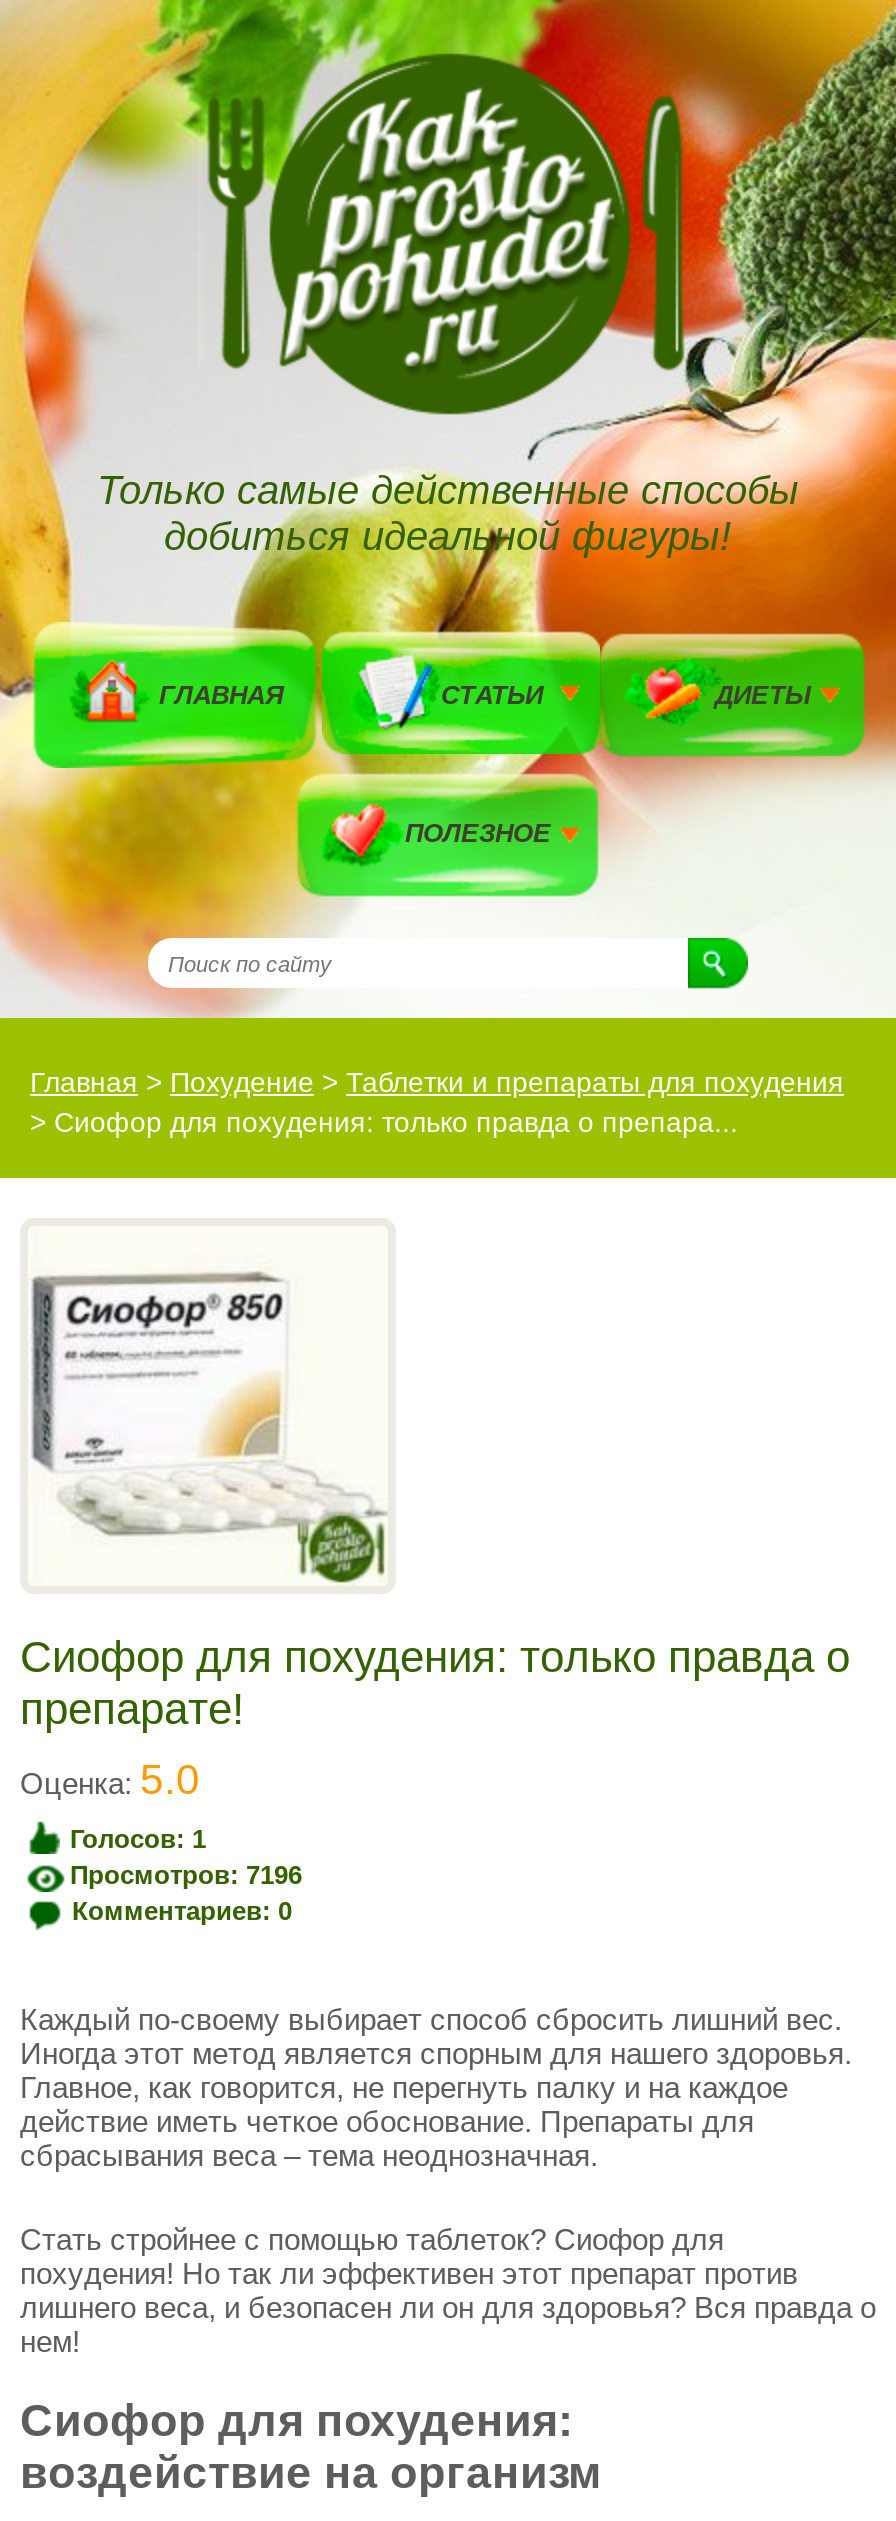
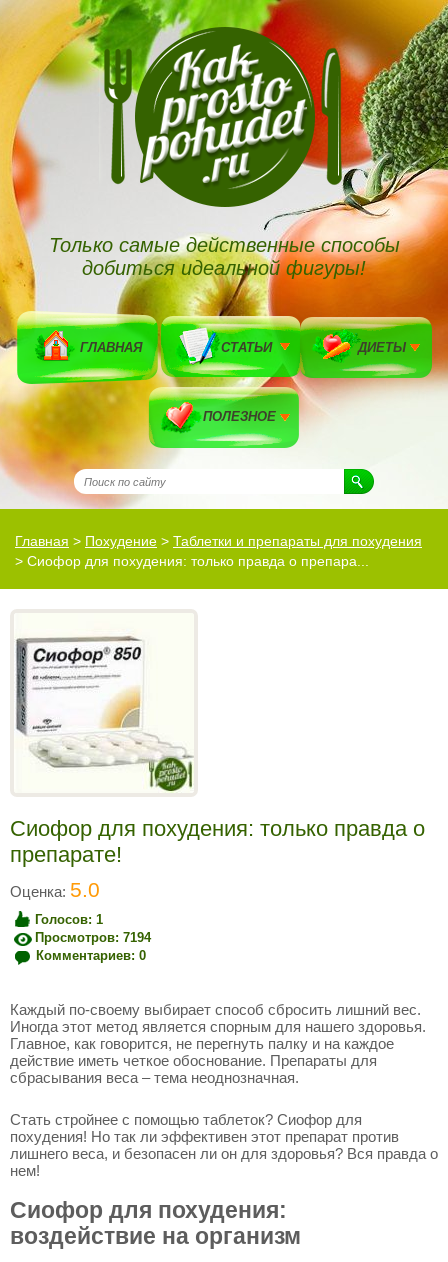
[70,1860,302,1890] Просмотров: 7196 -> [35,930,151,945] Просмотров: 7194

